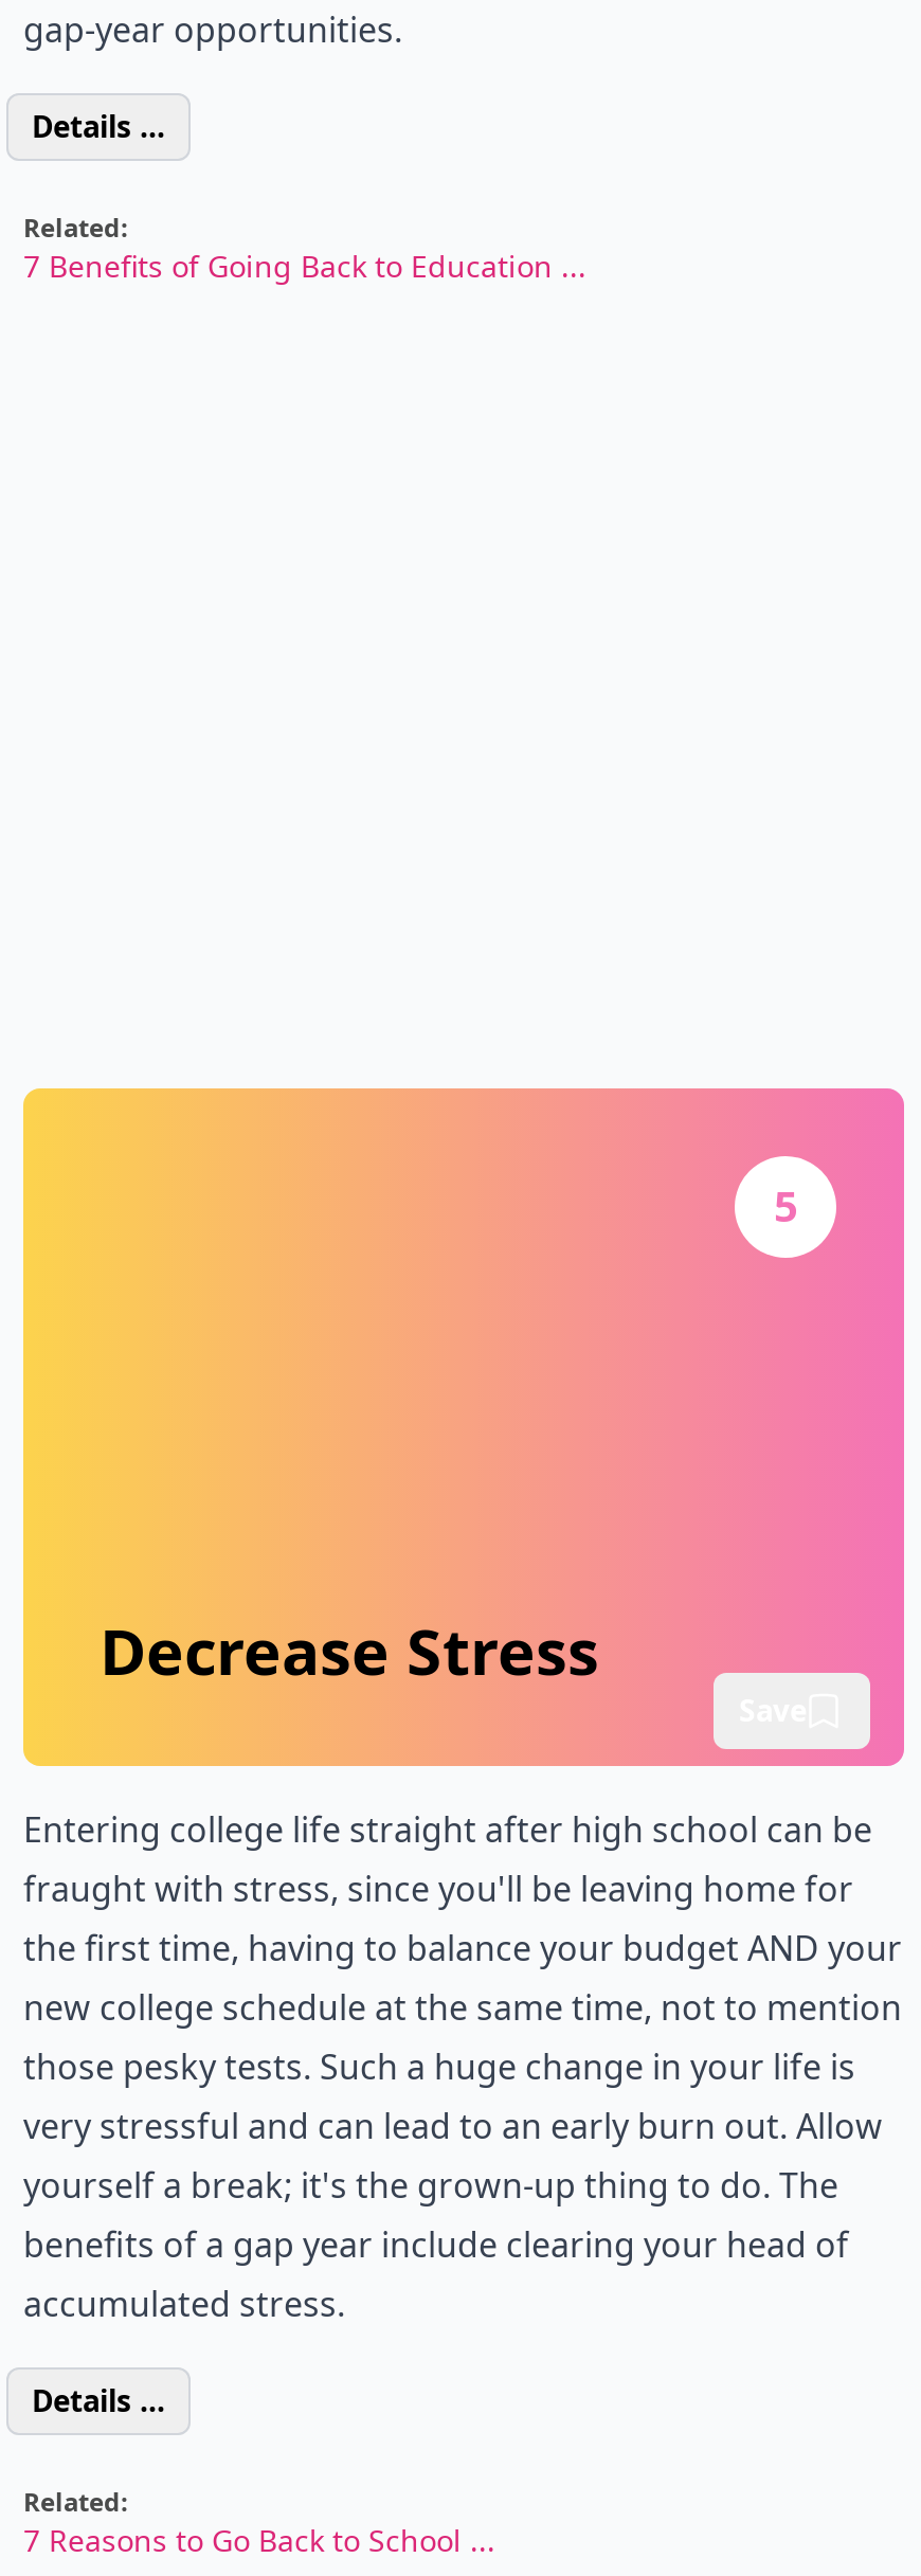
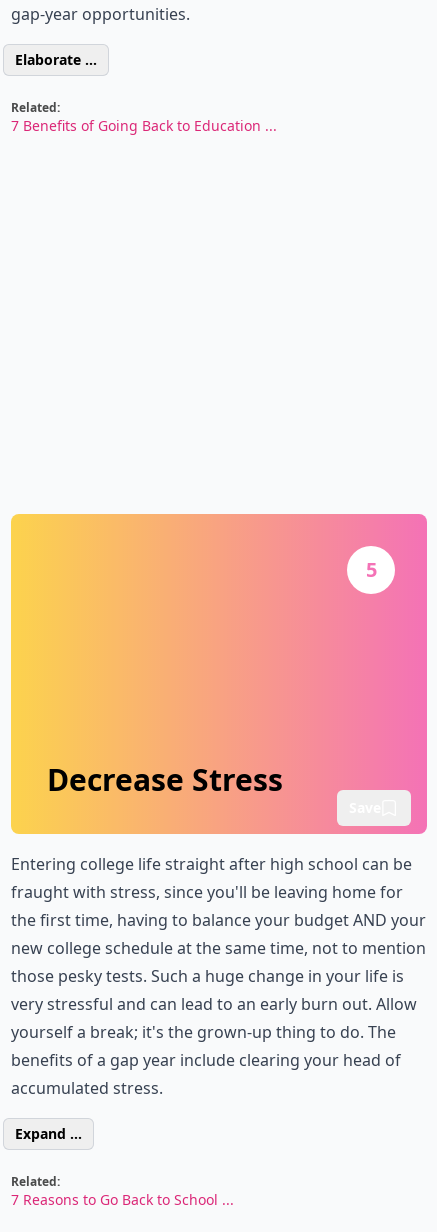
[32,106,165,146] Details ... -> [15,50,97,69] Elaborate ...
[32,2380,165,2420] Details ... -> [15,1124,82,1143] Expand ...

